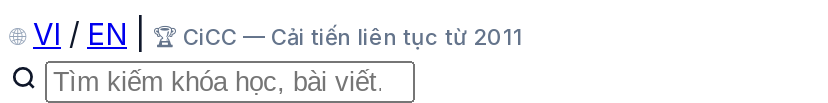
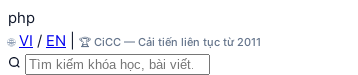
none -> [8,9,35,27] php

